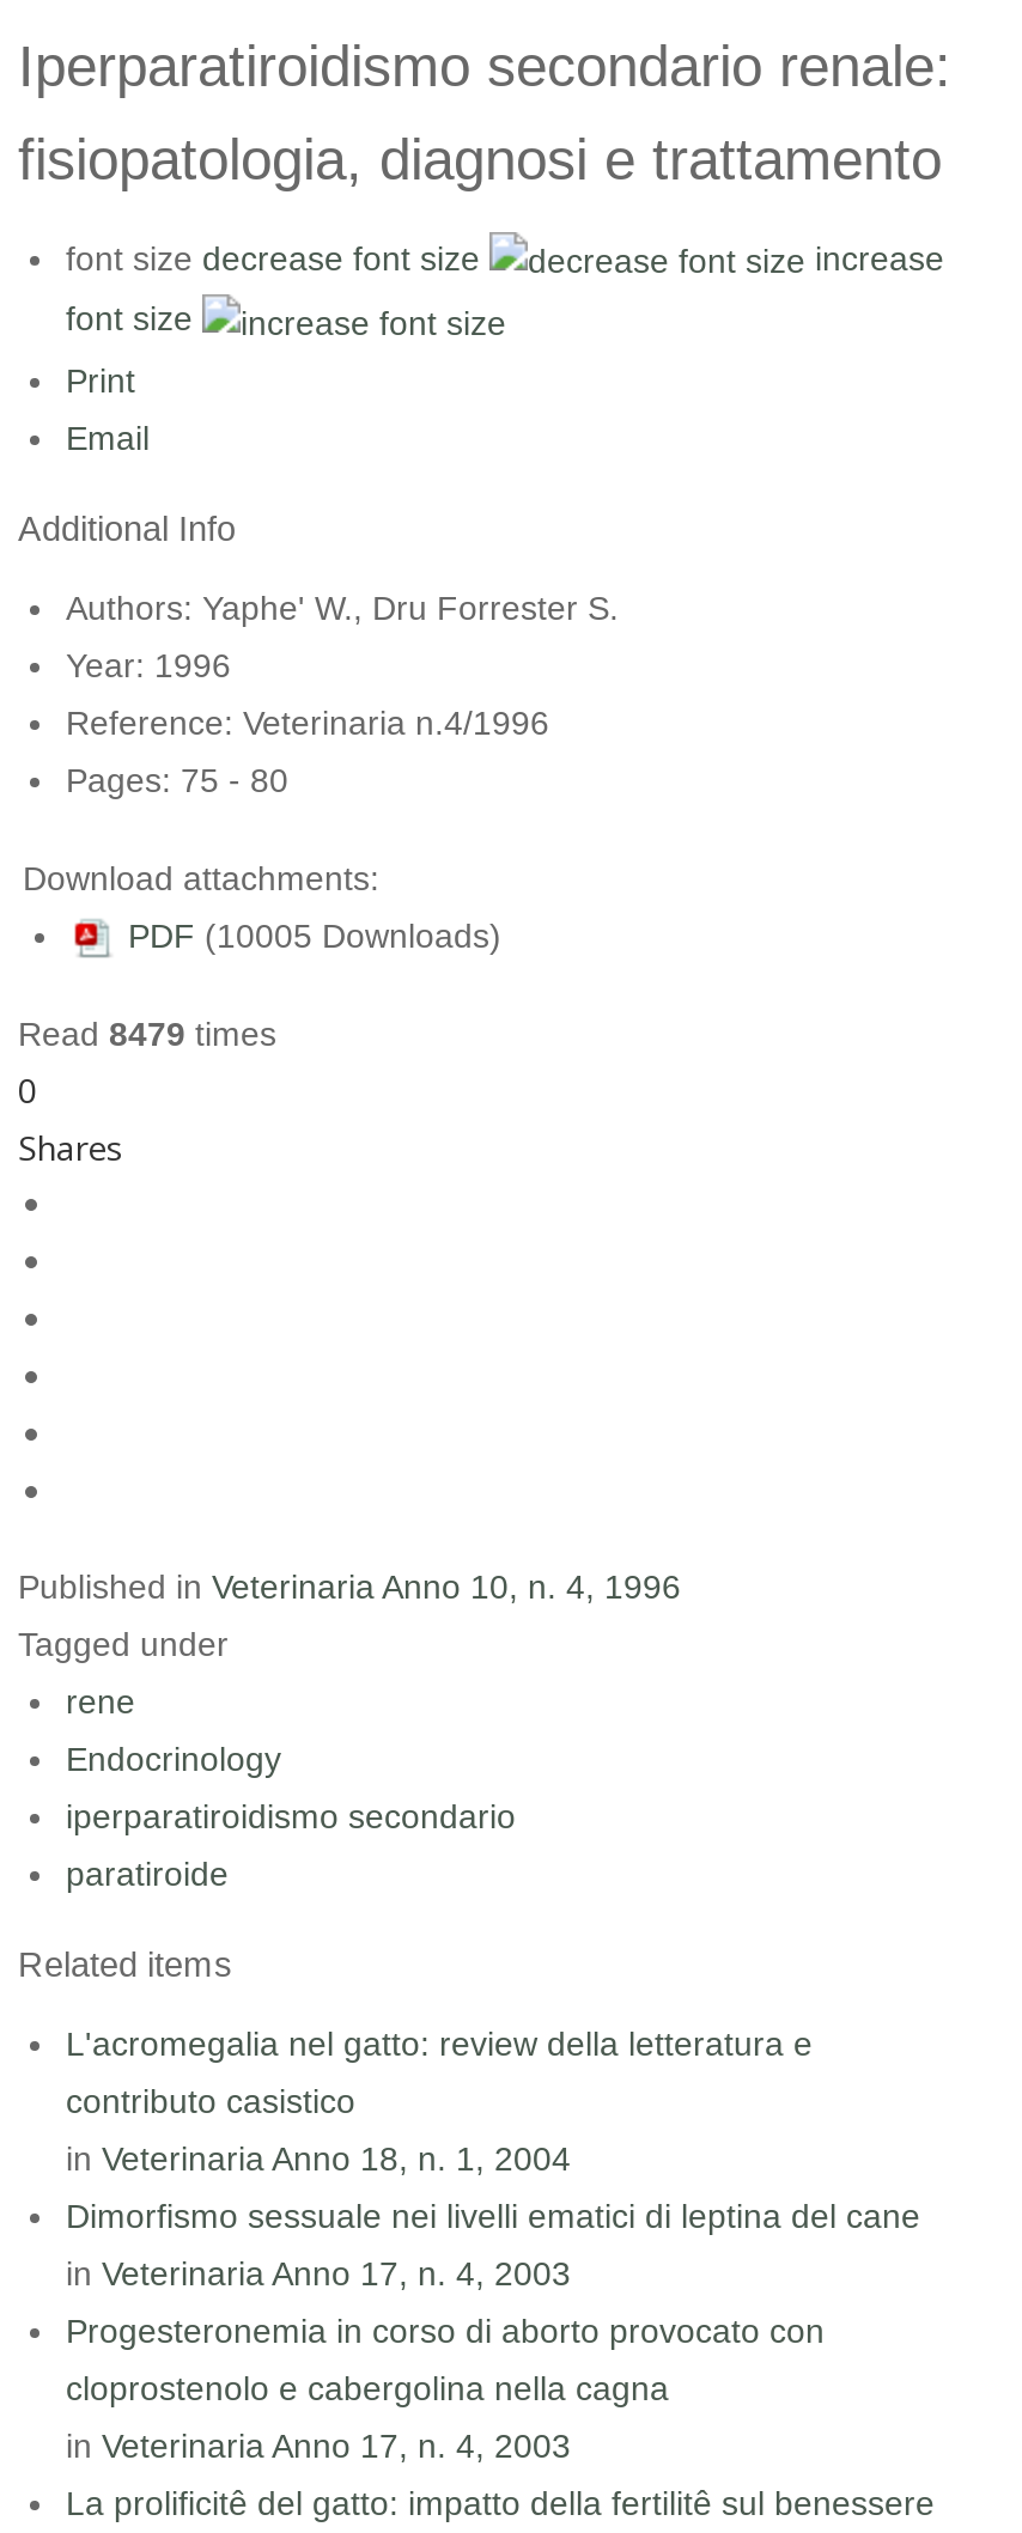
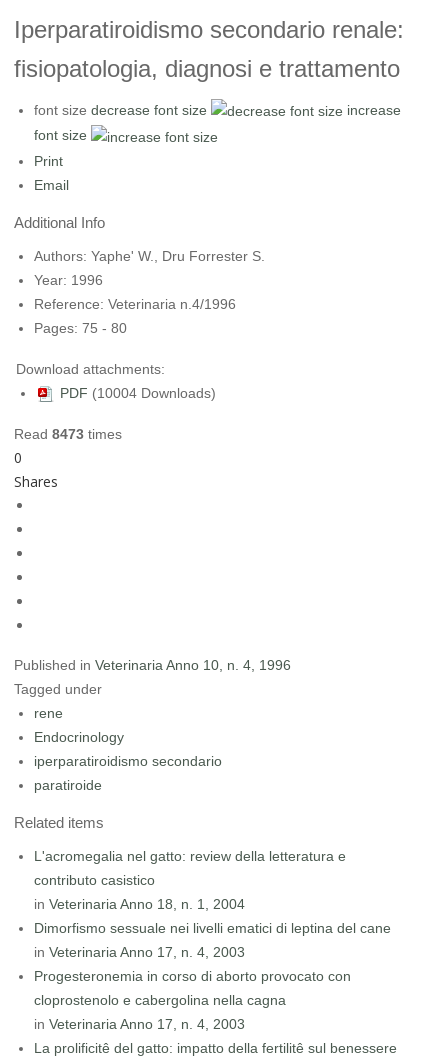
[118,916,501,954] PDF (10005 Downloads) -> [56,385,216,401] PDF (10004 Downloads)
[18,1014,276,1052] Read 8479 times -> [14,426,122,442] Read 8473 times

